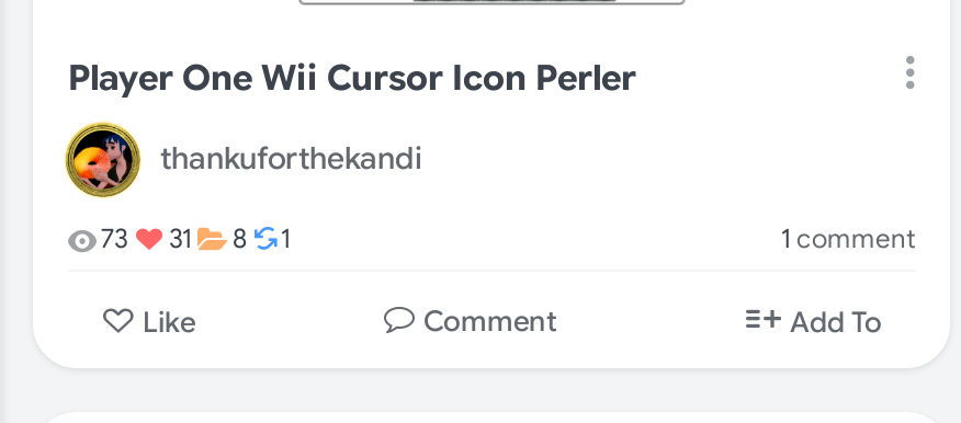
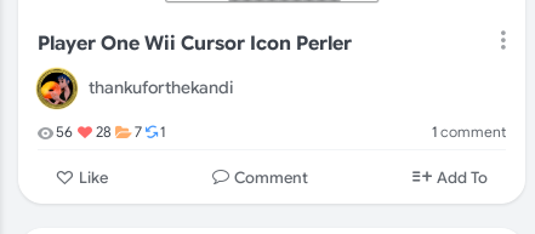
[101,222,127,255] 73 -> [56,123,73,141] 56
[169,222,191,255] 31 -> [96,123,112,141] 28
[233,222,248,255] 8 -> [135,123,142,141] 7

